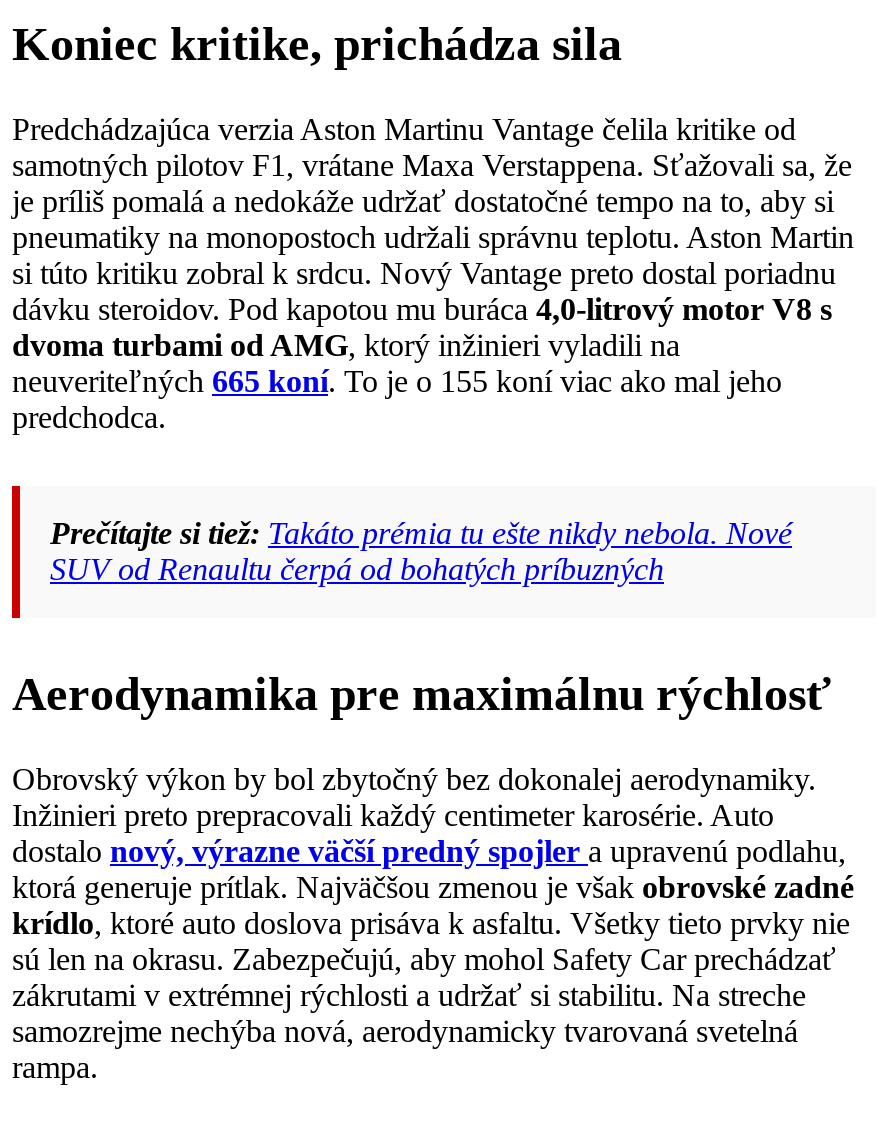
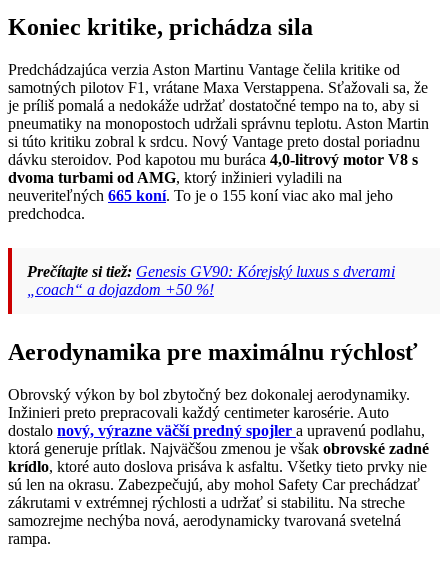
[50,517,792,587] Prečítajte si tiež: Takáto prémia tu ešte nikdy nebola. Nové | SUV od Renaultu čerpá od bohatých príbuzných -> [27,263,395,298] Prečítajte si tiež: Genesis GV90: Kórejský luxus s dverami | „coach“ a dojazdom +50 %!

